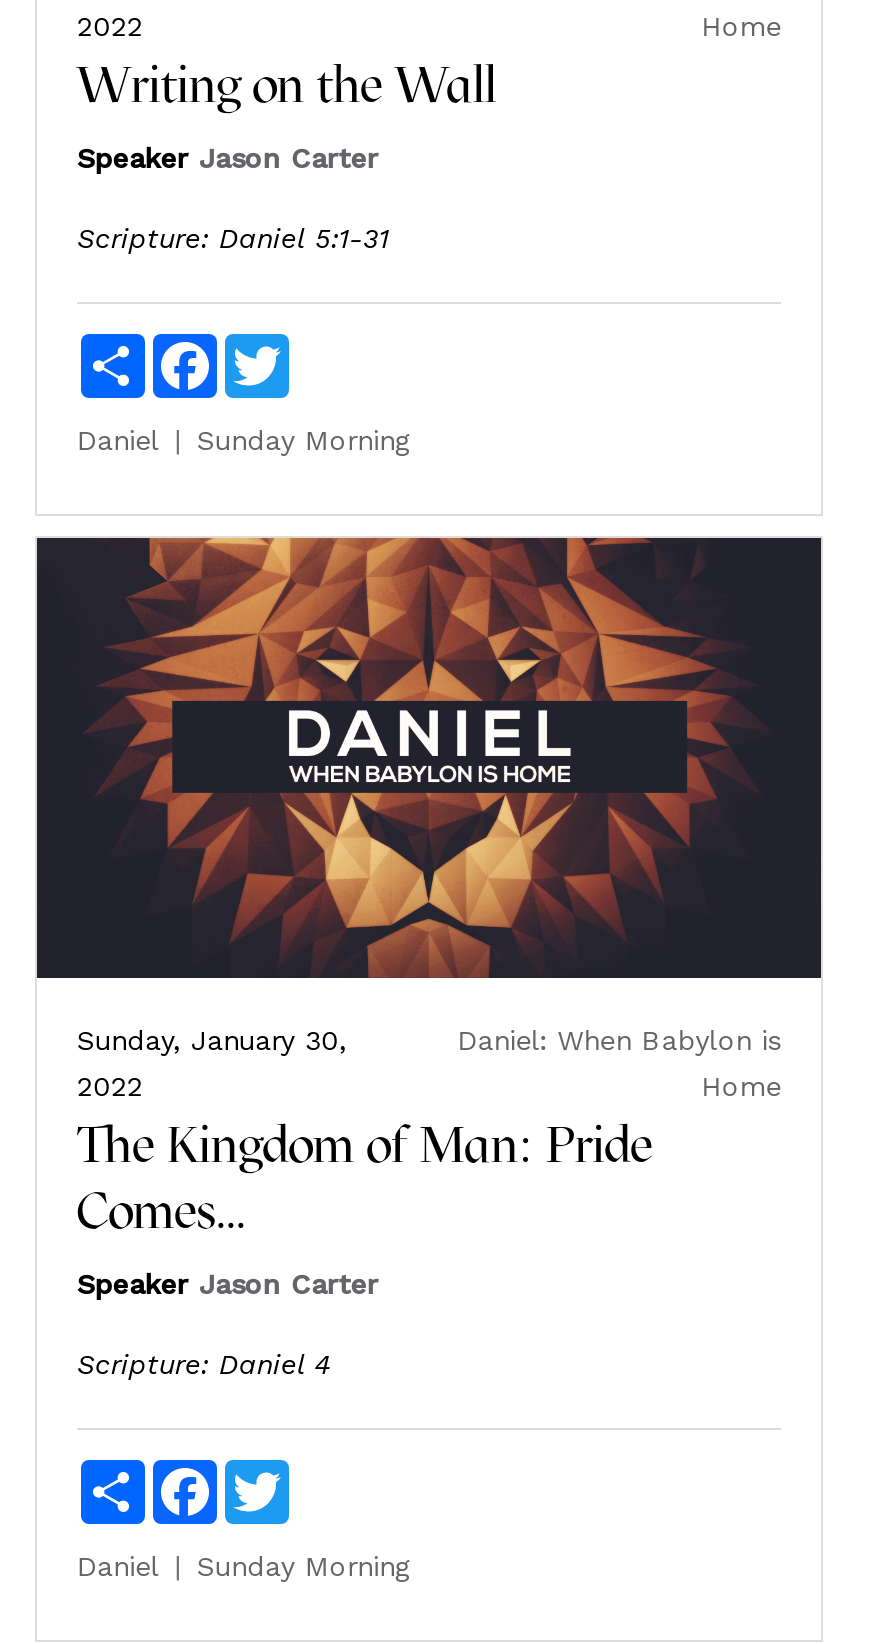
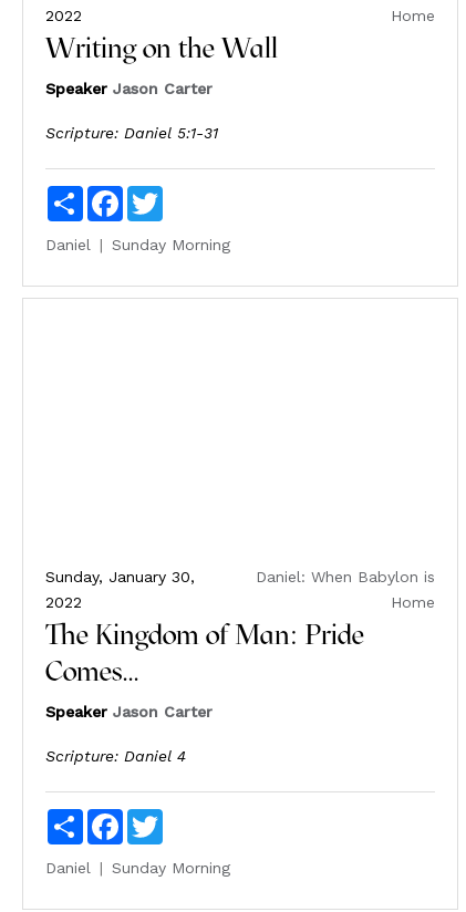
[35,536,823,980] [image] -> none

